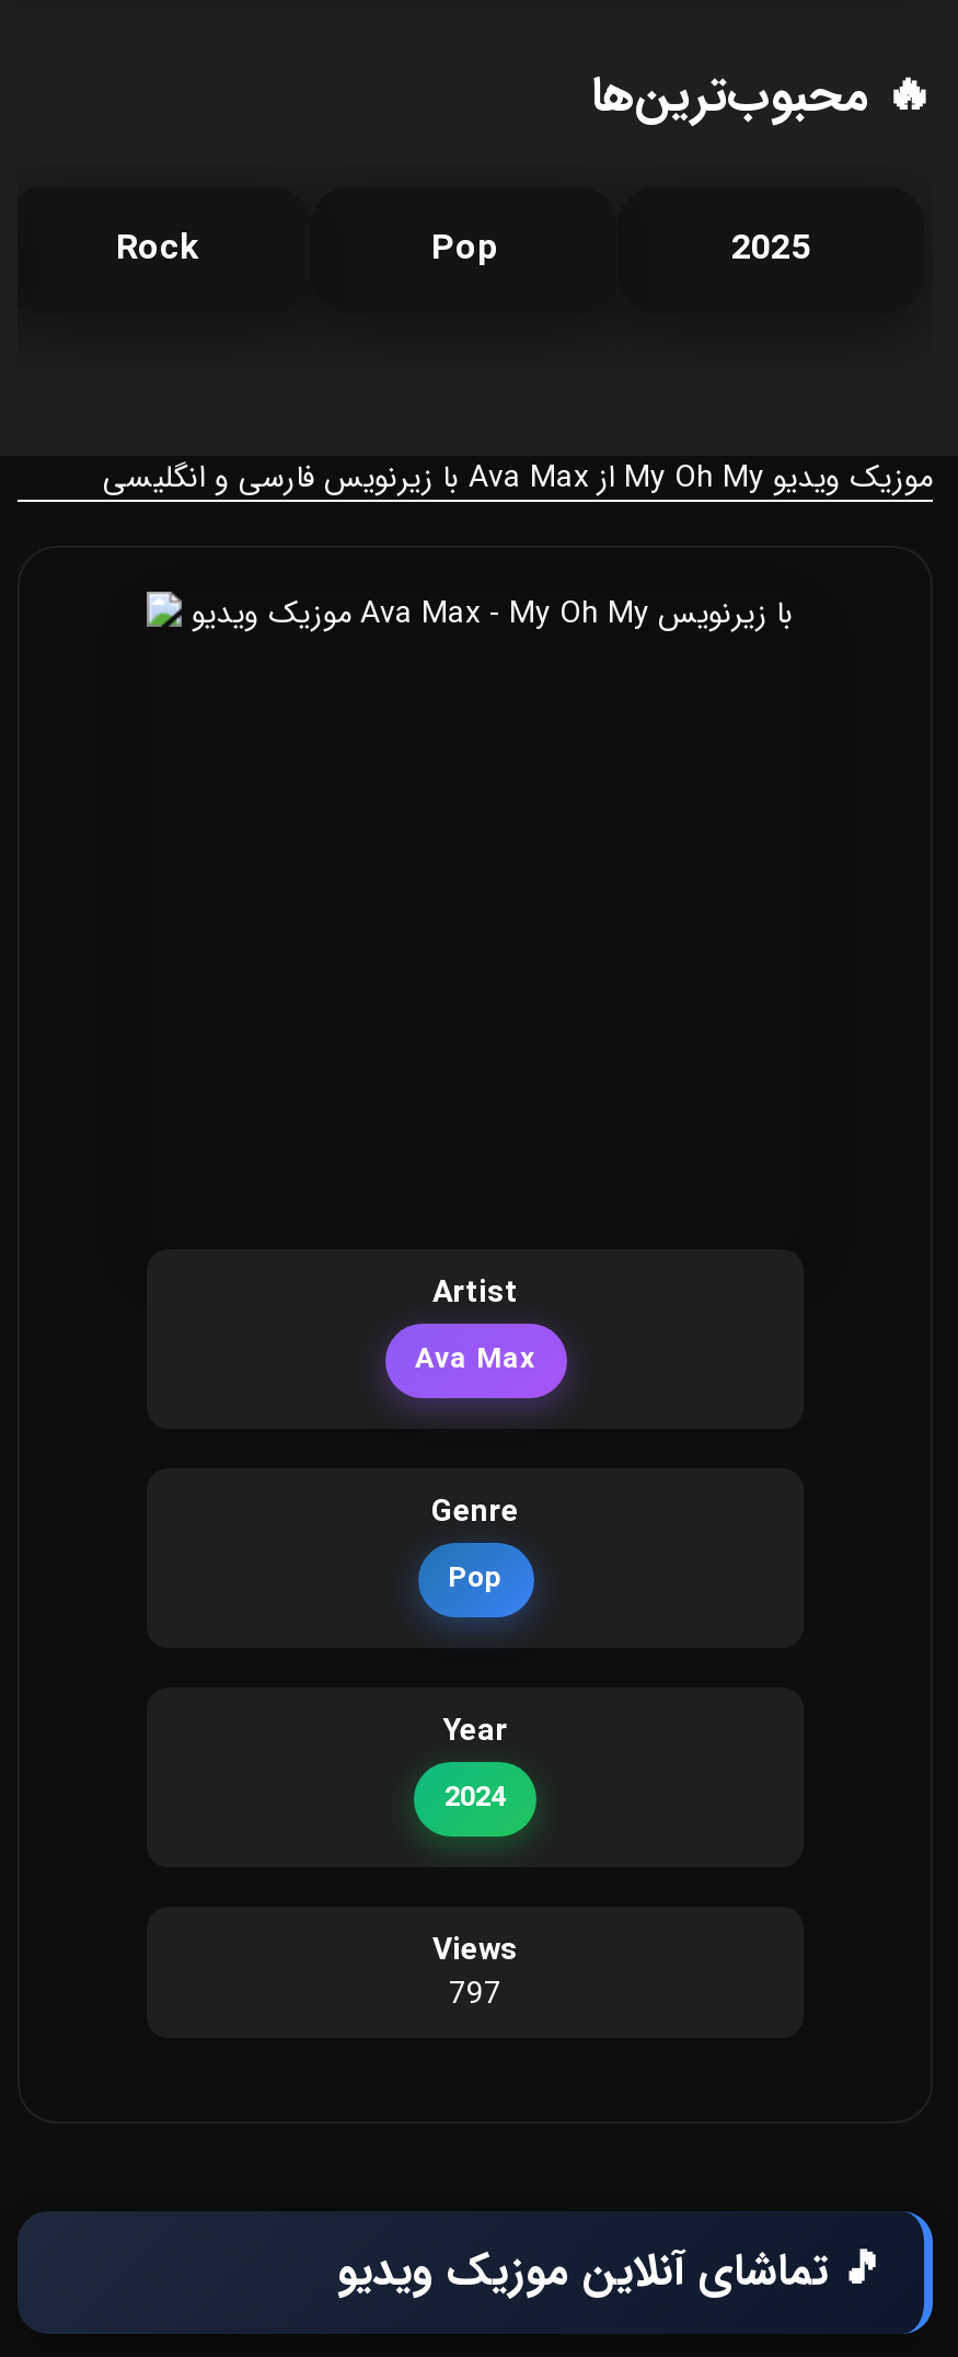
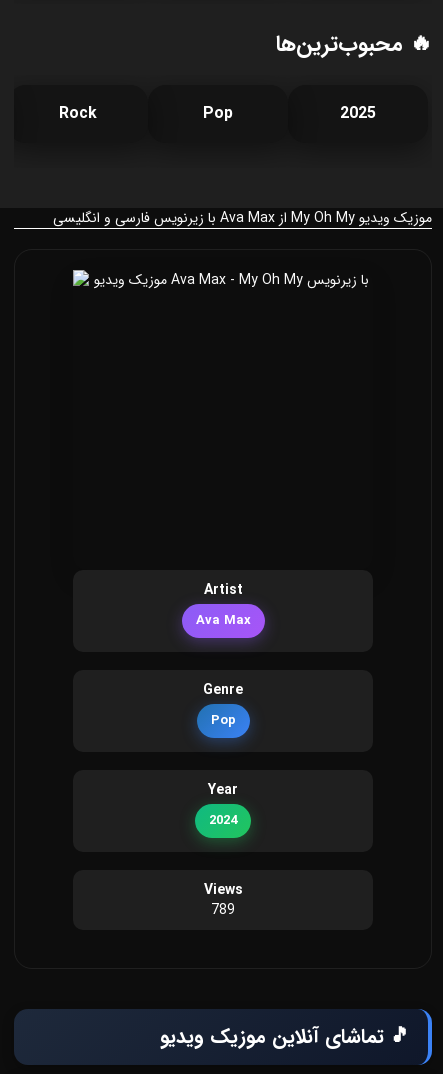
[449,1970,501,2018] 797 -> [211,899,235,921] 789

